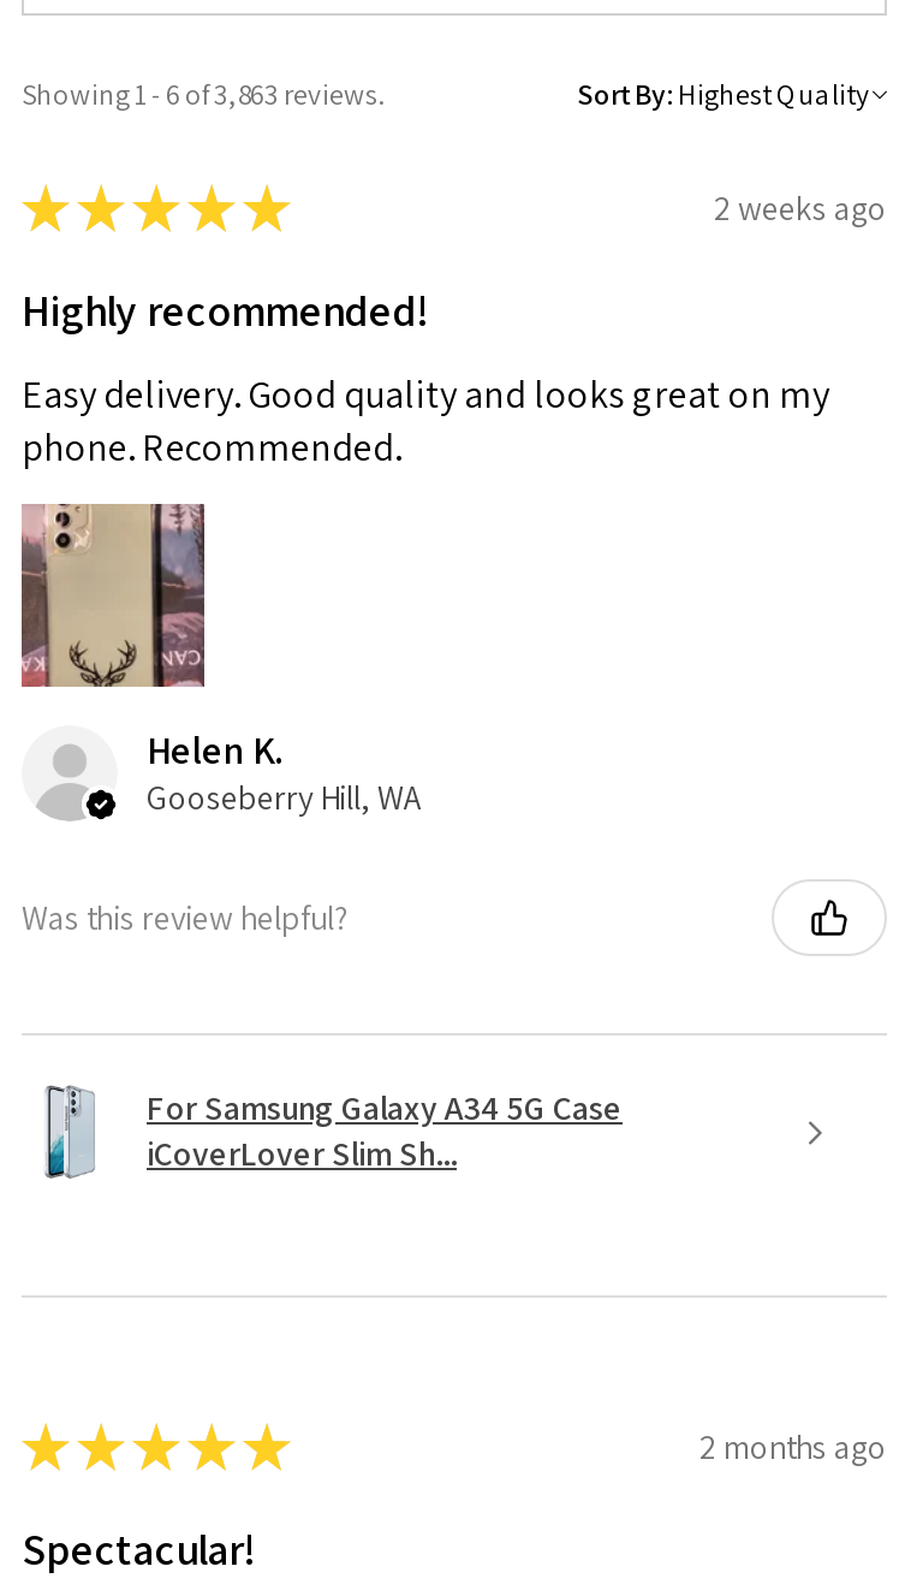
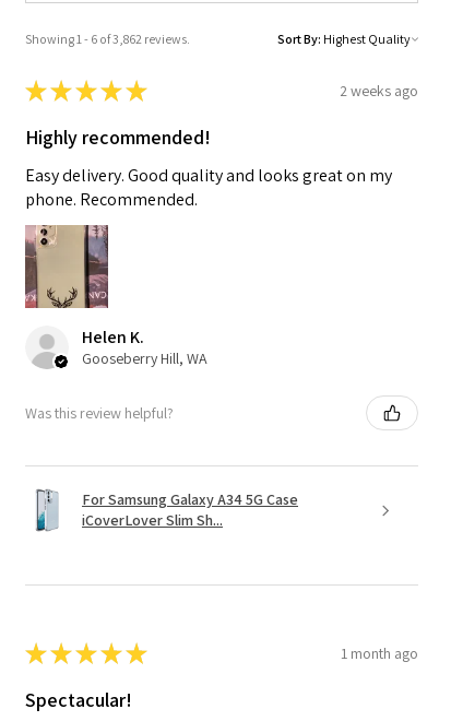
[22,76,385,113] Showing 1 - 6 of 3,863 reviews. -> [25,31,190,47] Showing 1 - 6 of 3,862 reviews.
[699,1425,887,1468] 2 months ago -> [341,643,418,663] 1 month ago

